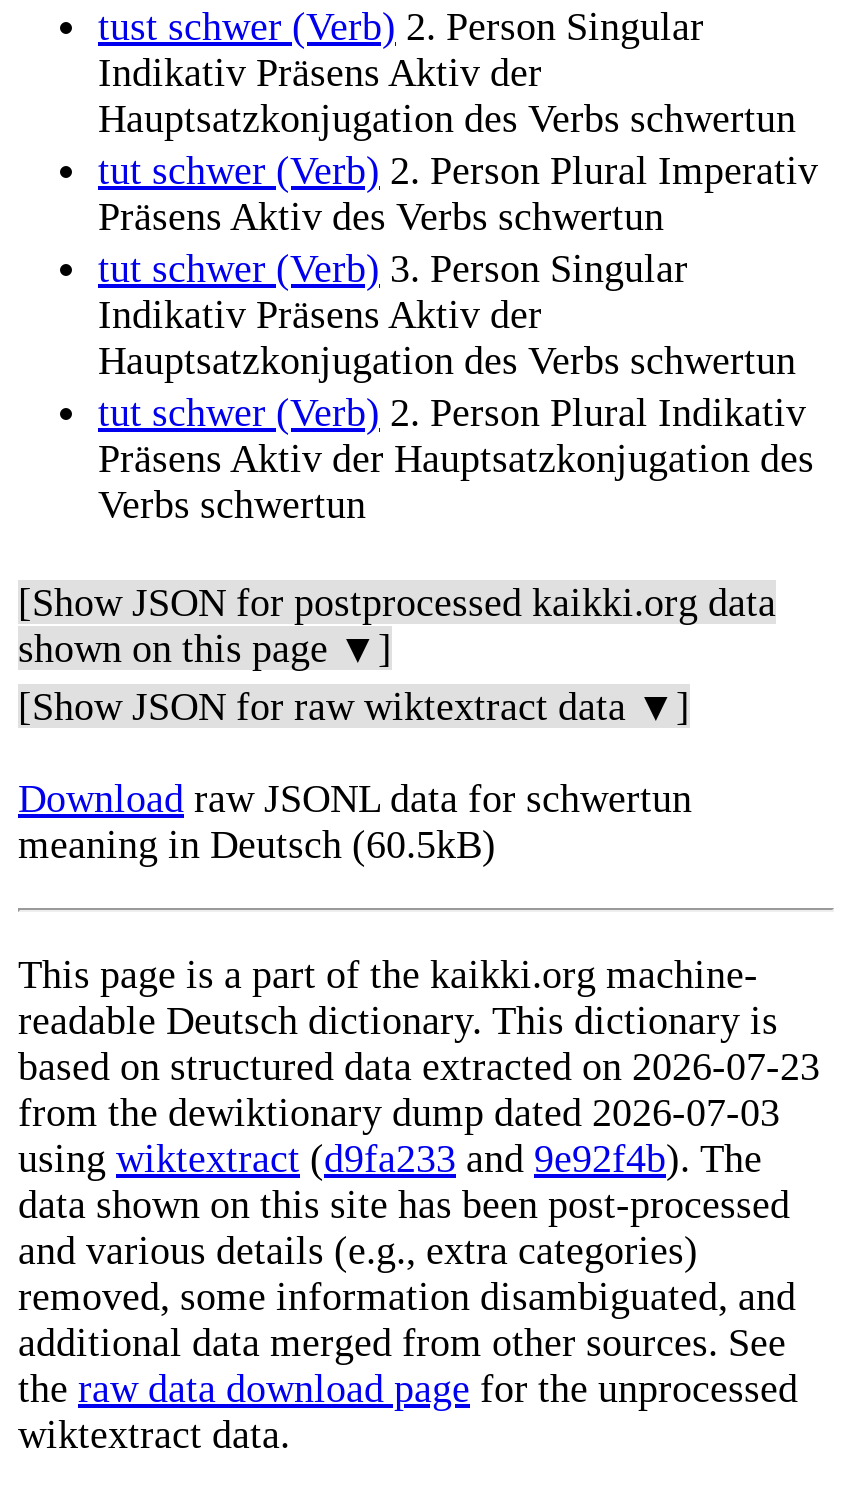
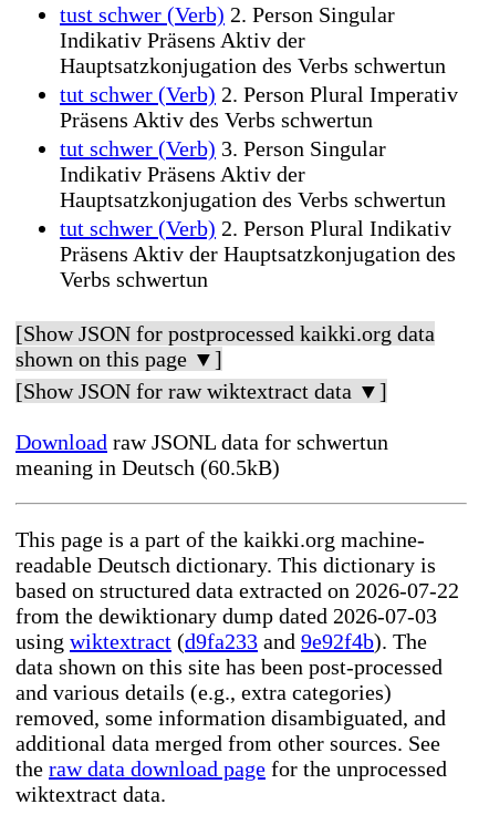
[18,1044,820,1088] based on structured data extracted on 2026-07-23 -> [15,578,459,603] based on structured data extracted on 2026-07-22

